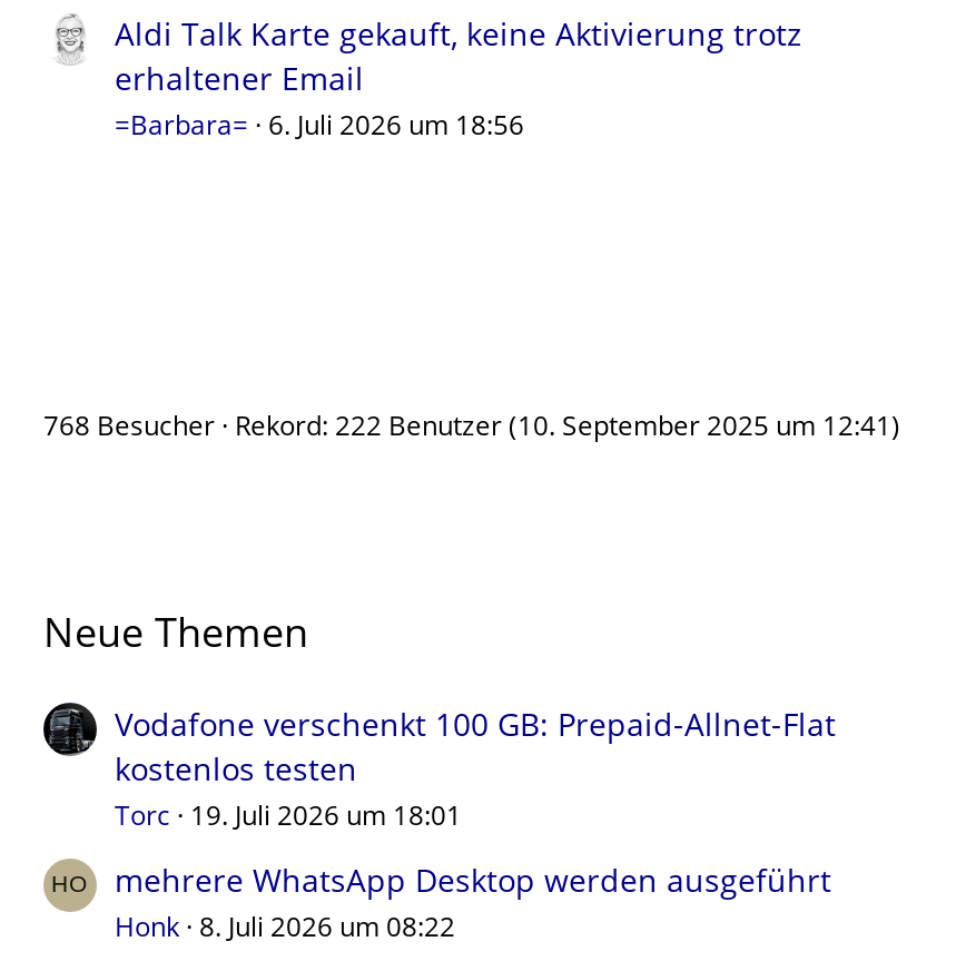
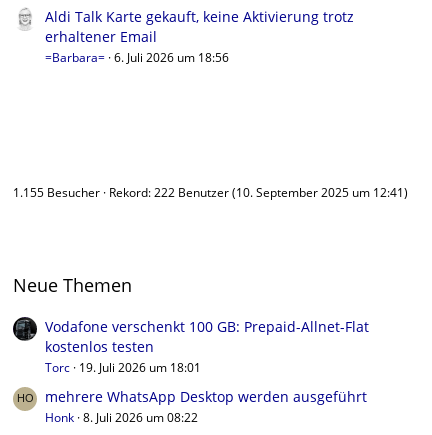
[43,406,900,444] 768 Besucher Rekord: 222 Benutzer (10. September 2025 um 12:41) -> [13,184,408,201] 1.155 Besucher Rekord: 222 Benutzer (10. September 2025 um 12:41)

